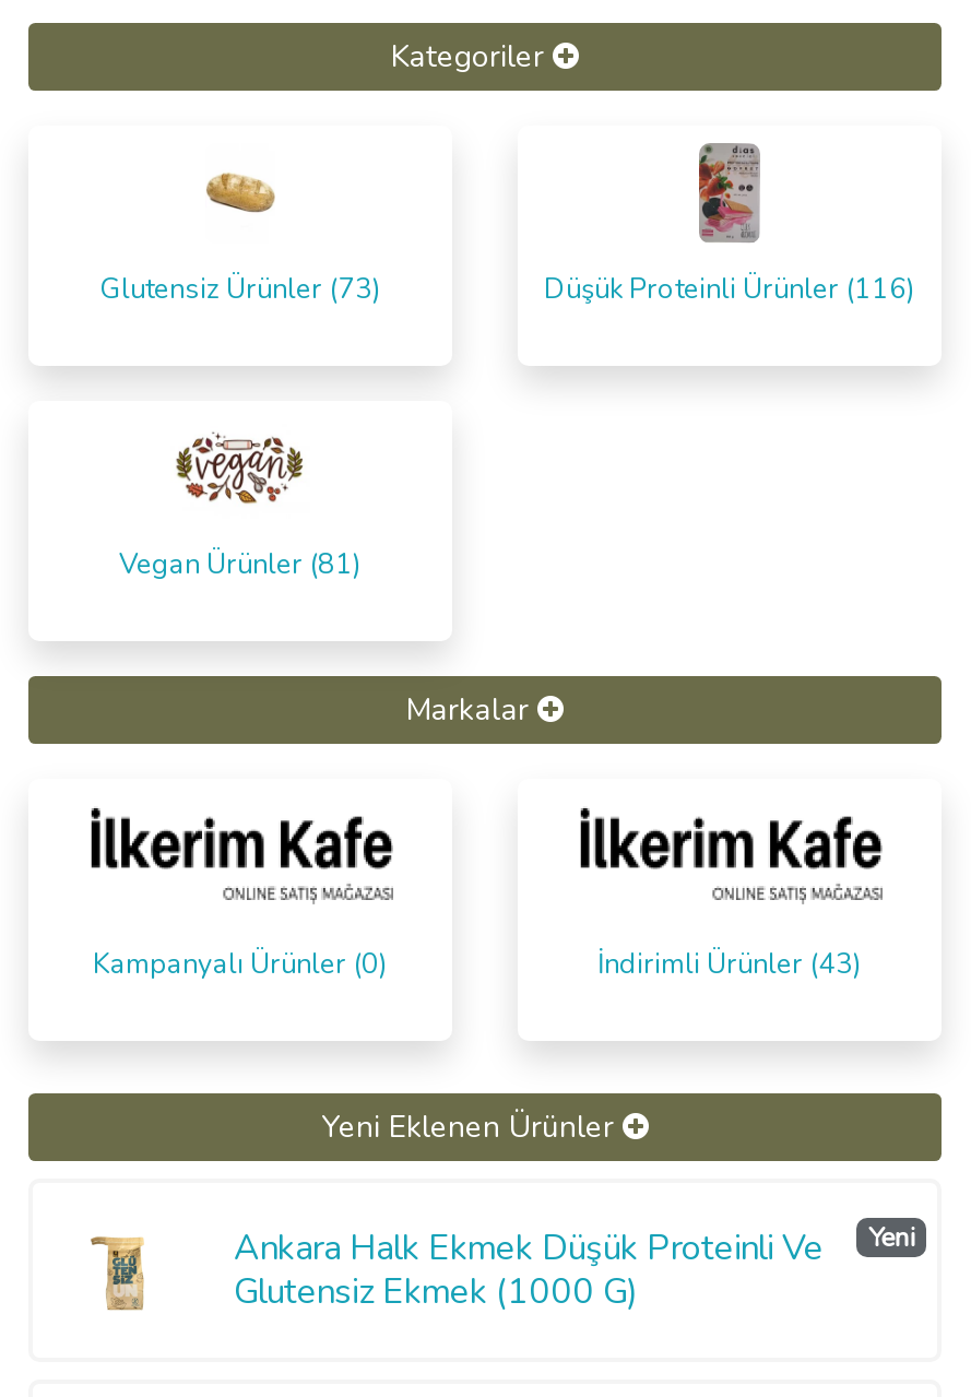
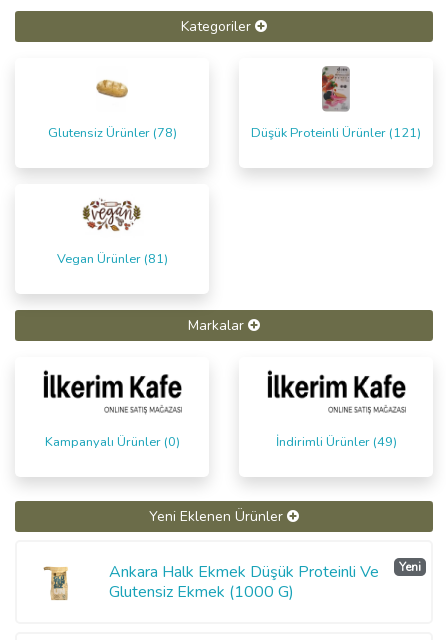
[99,270,381,309] Glutensiz Ürünler (73) -> [47,124,176,142] Glutensiz Ürünler (78)
[544,270,915,309] Düşük Proteinli Ürünler (116) -> [251,124,421,142] Düşük Proteinli Ürünler (121)
[597,945,862,984] İndirimli Ürünler (43) -> [275,433,396,451] İndirimli Ürünler (49)

